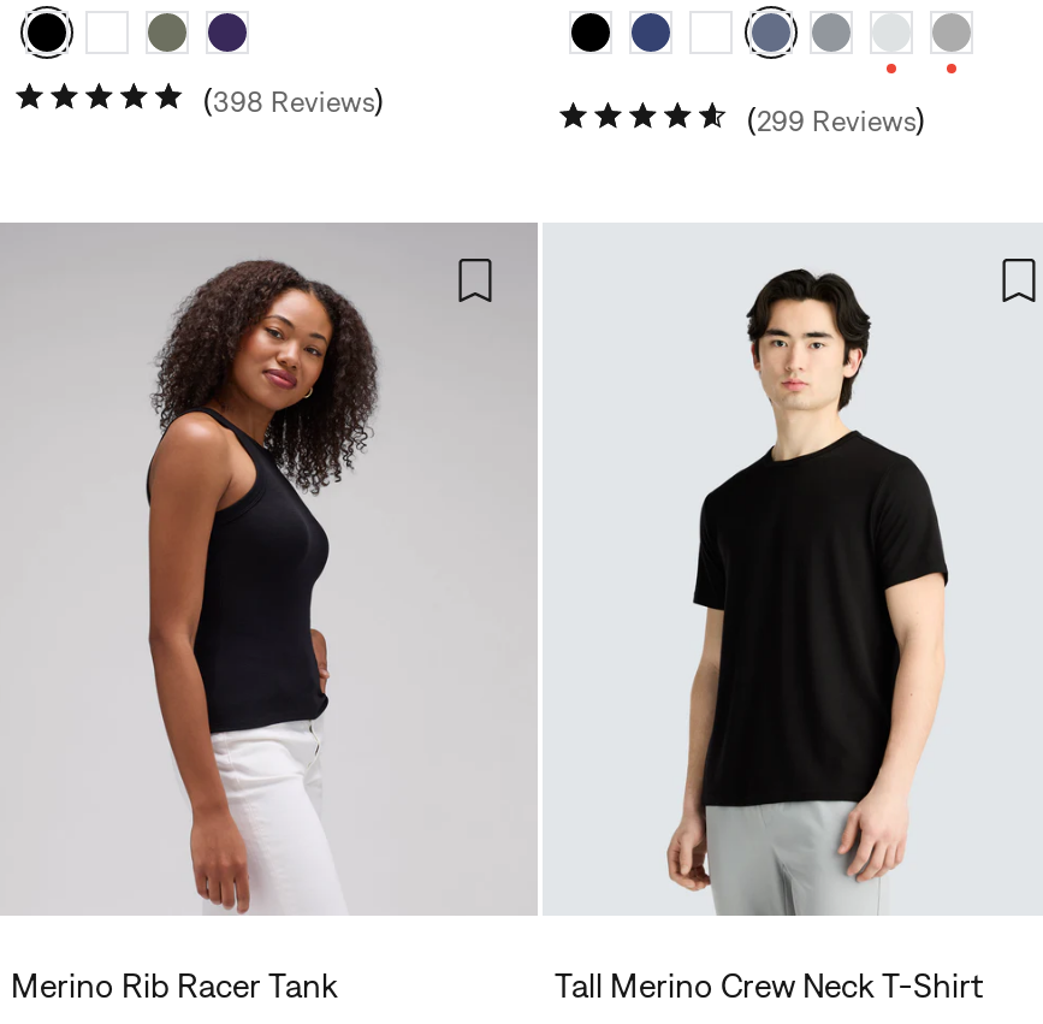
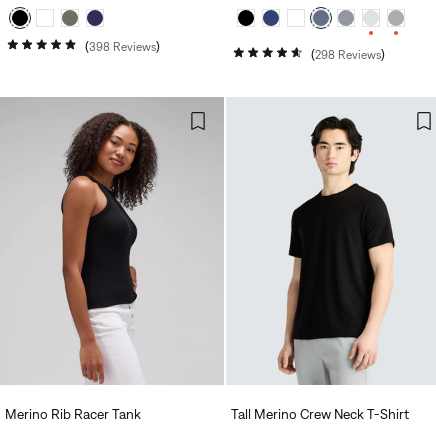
[757,104,915,138] 299 Reviews -> [315,48,381,62] 298 Reviews

